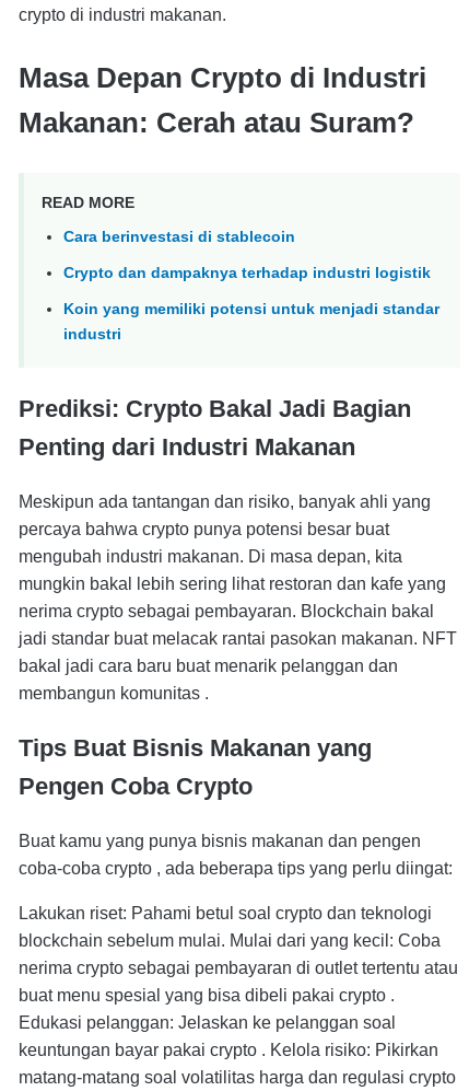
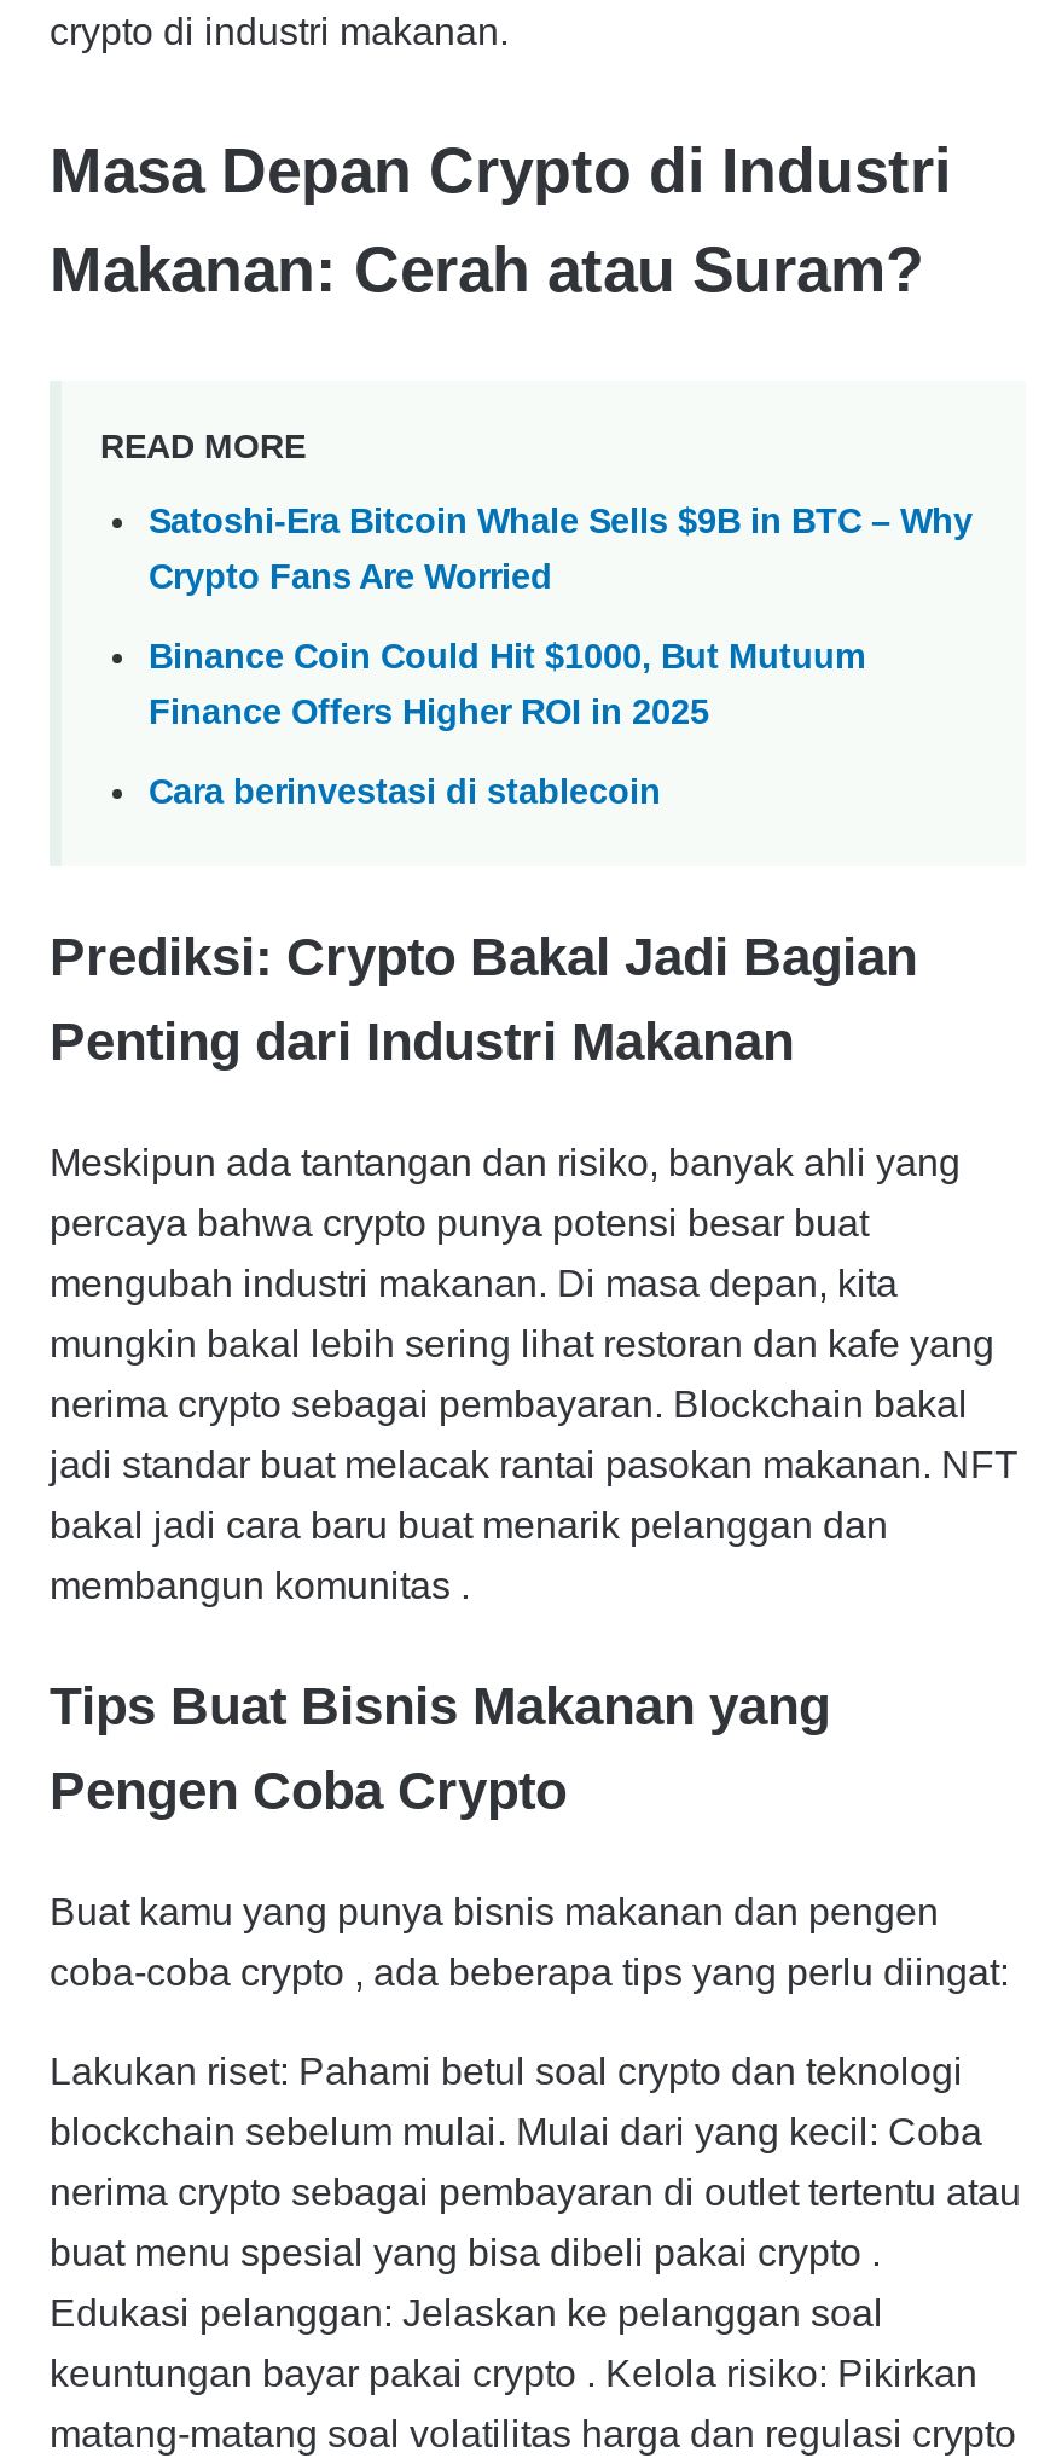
none -> [149,503,973,731] Satoshi-Era Bitcoin Whale Sells $9B in BTC – Why | Crypto Fans Are Worried | Binance Coin Could Hit $1000, But Mutuum | Finance Offers Higher ROI in 2025
moved [63,228,295,246] -> [149,771,661,810]: Cara berinvestasi di stablecoin
[63,264,439,342] Crypto dan dampaknya terhadap industri logistik | Koin yang memiliki potensi untuk menjadi standar | industri -> none

